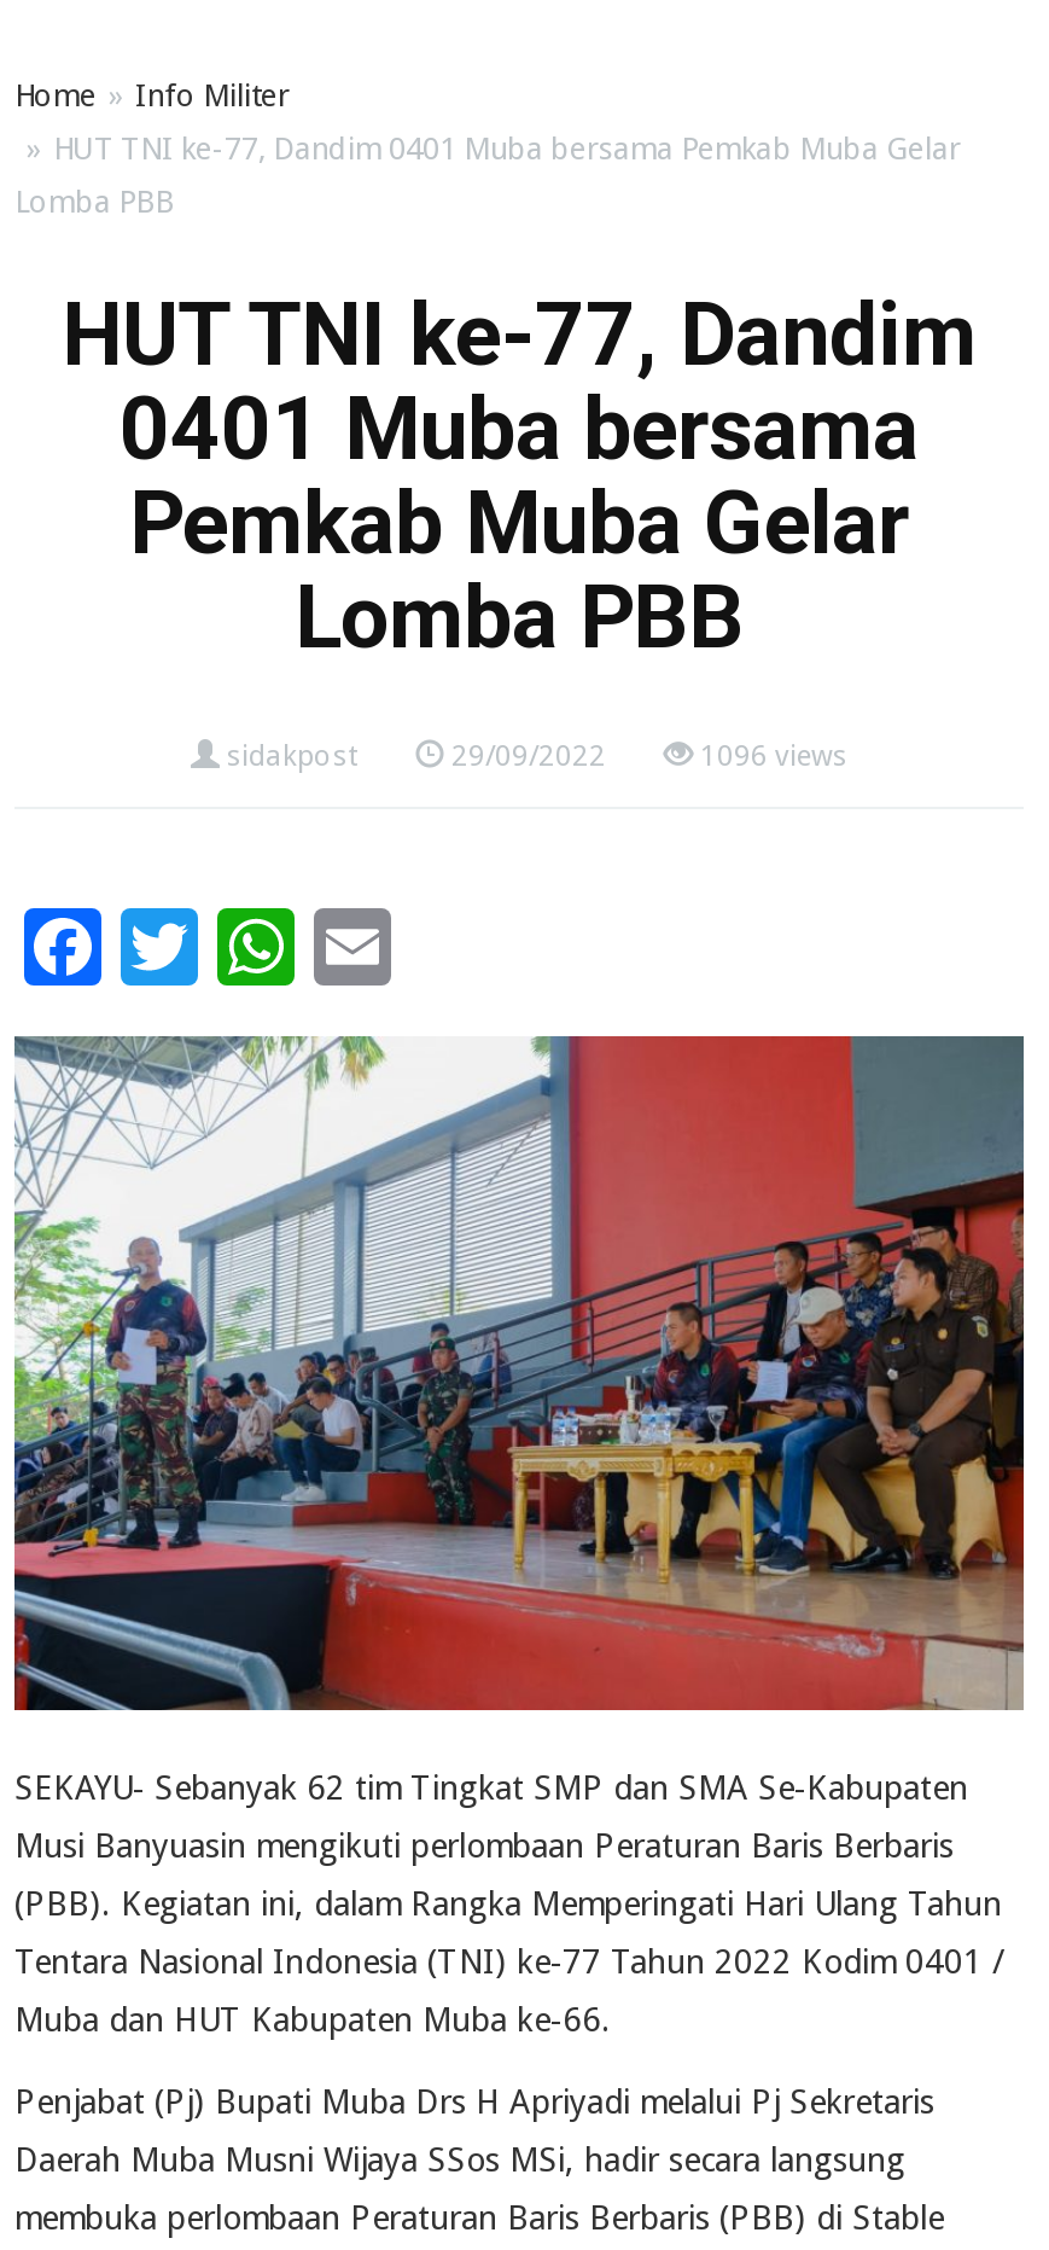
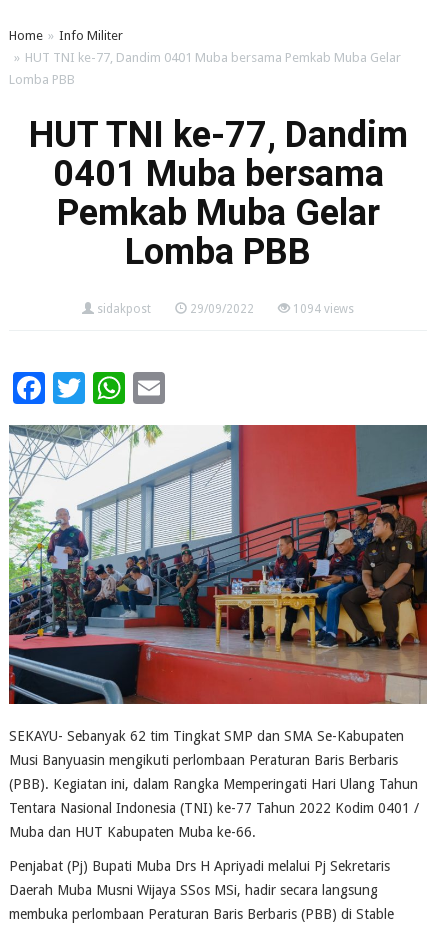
[693,740,847,774] 1096 views -> [290,302,354,316] 1094 views

